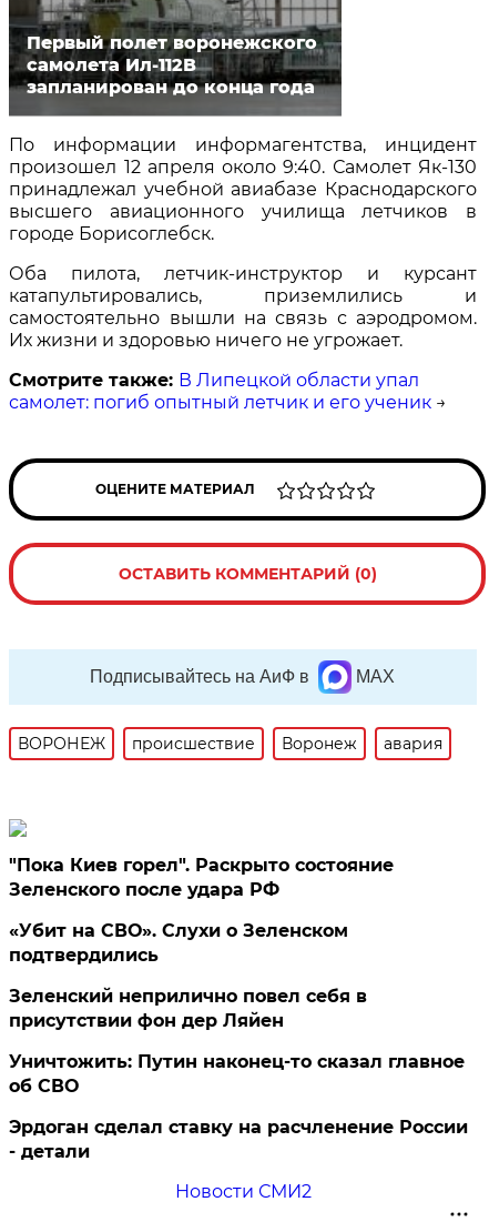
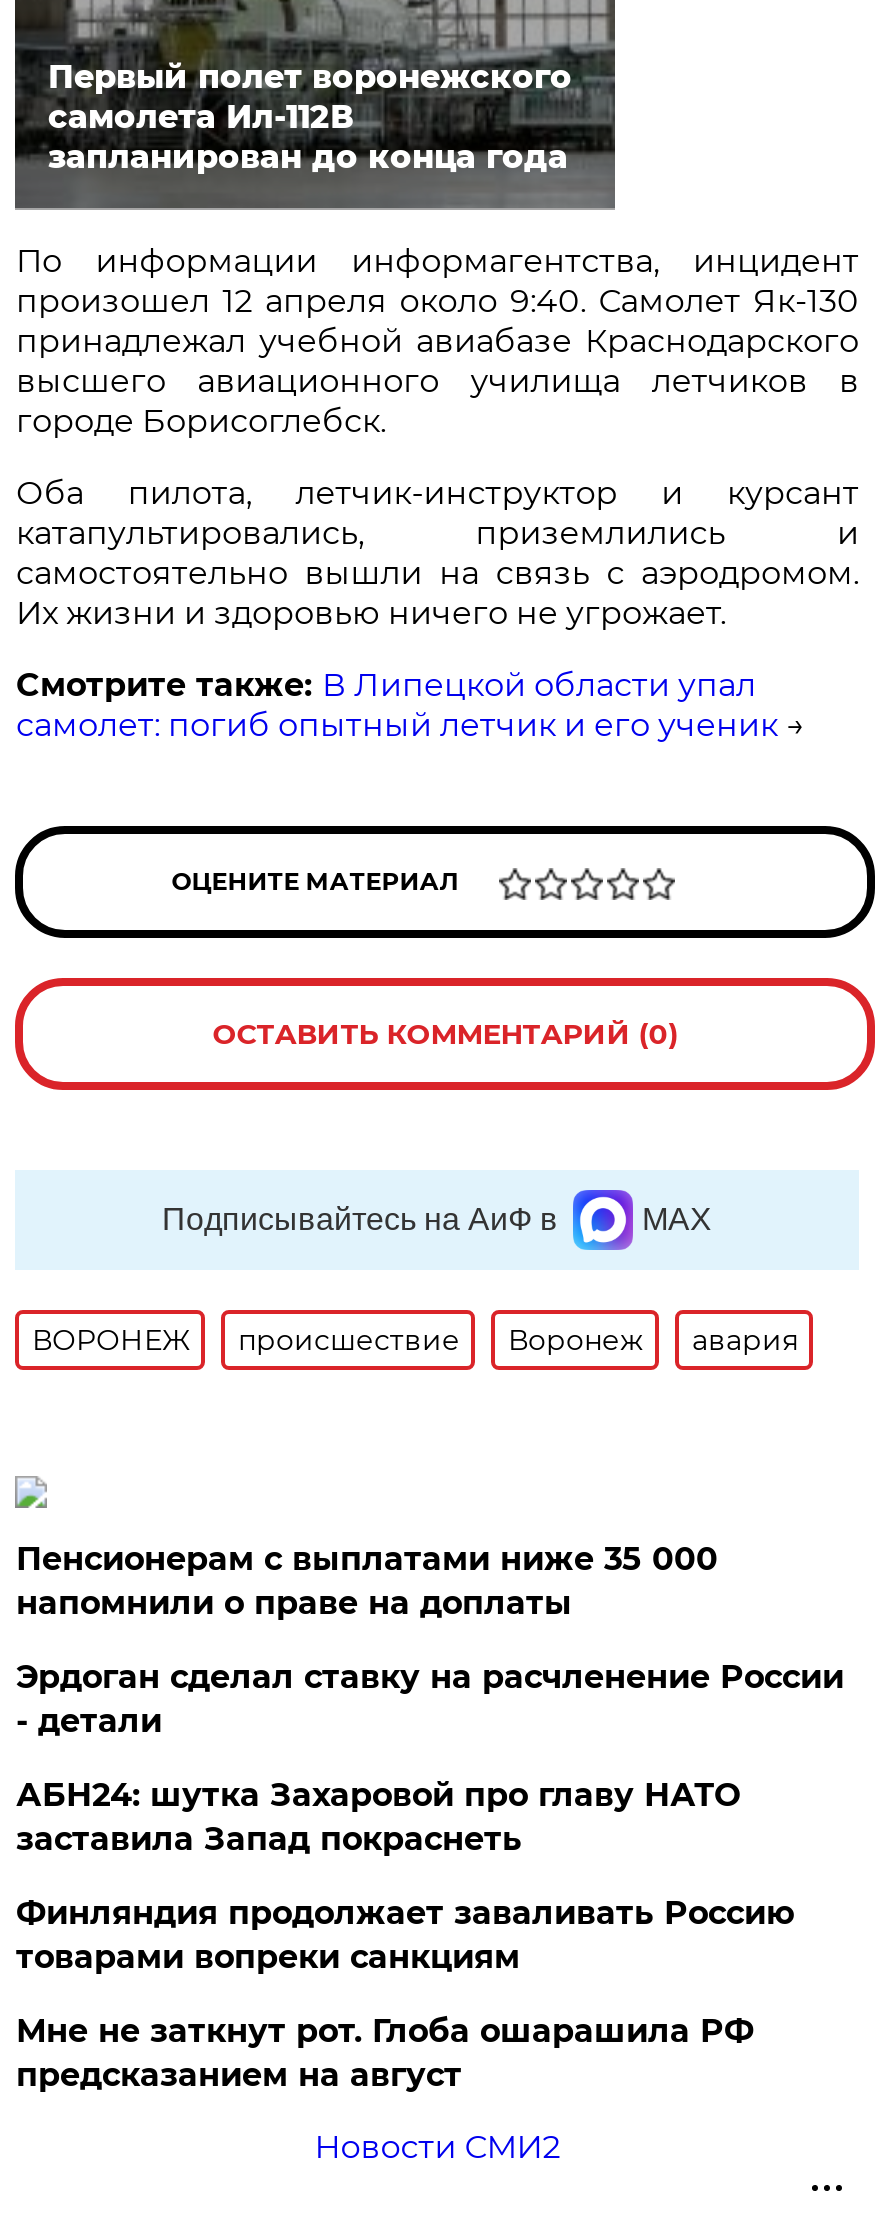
[9,855,465,1096] "Пока Киев горел". Раскрыто состояние | Зеленского после удара РФ | «Убит на СВО». Слухи о Зеленском | подтвердились | Зеленский неприлично повел cебя в | присутствии фон дер Ляйен | Уничтожить: Путин наконец-то сказал главное | об СВО -> [16,1540,718,1622] Пенсионерам с выплатами ниже 35 000 | напомнили о праве на доплаты
moved [9,1116,468,1162] -> [16,1658,844,1740]: Эрдоган сделал ставку на расчленение России | - детали
none -> [16,1776,794,2094] АБН24: шутка Захаровой про главу НАТО | заставила Запад покраснеть | Финляндия продолжает заваливать Россию | товарами вопреки санкциям | Мне не заткнут рот. Глоба ошарашила РФ | предсказанием на август

